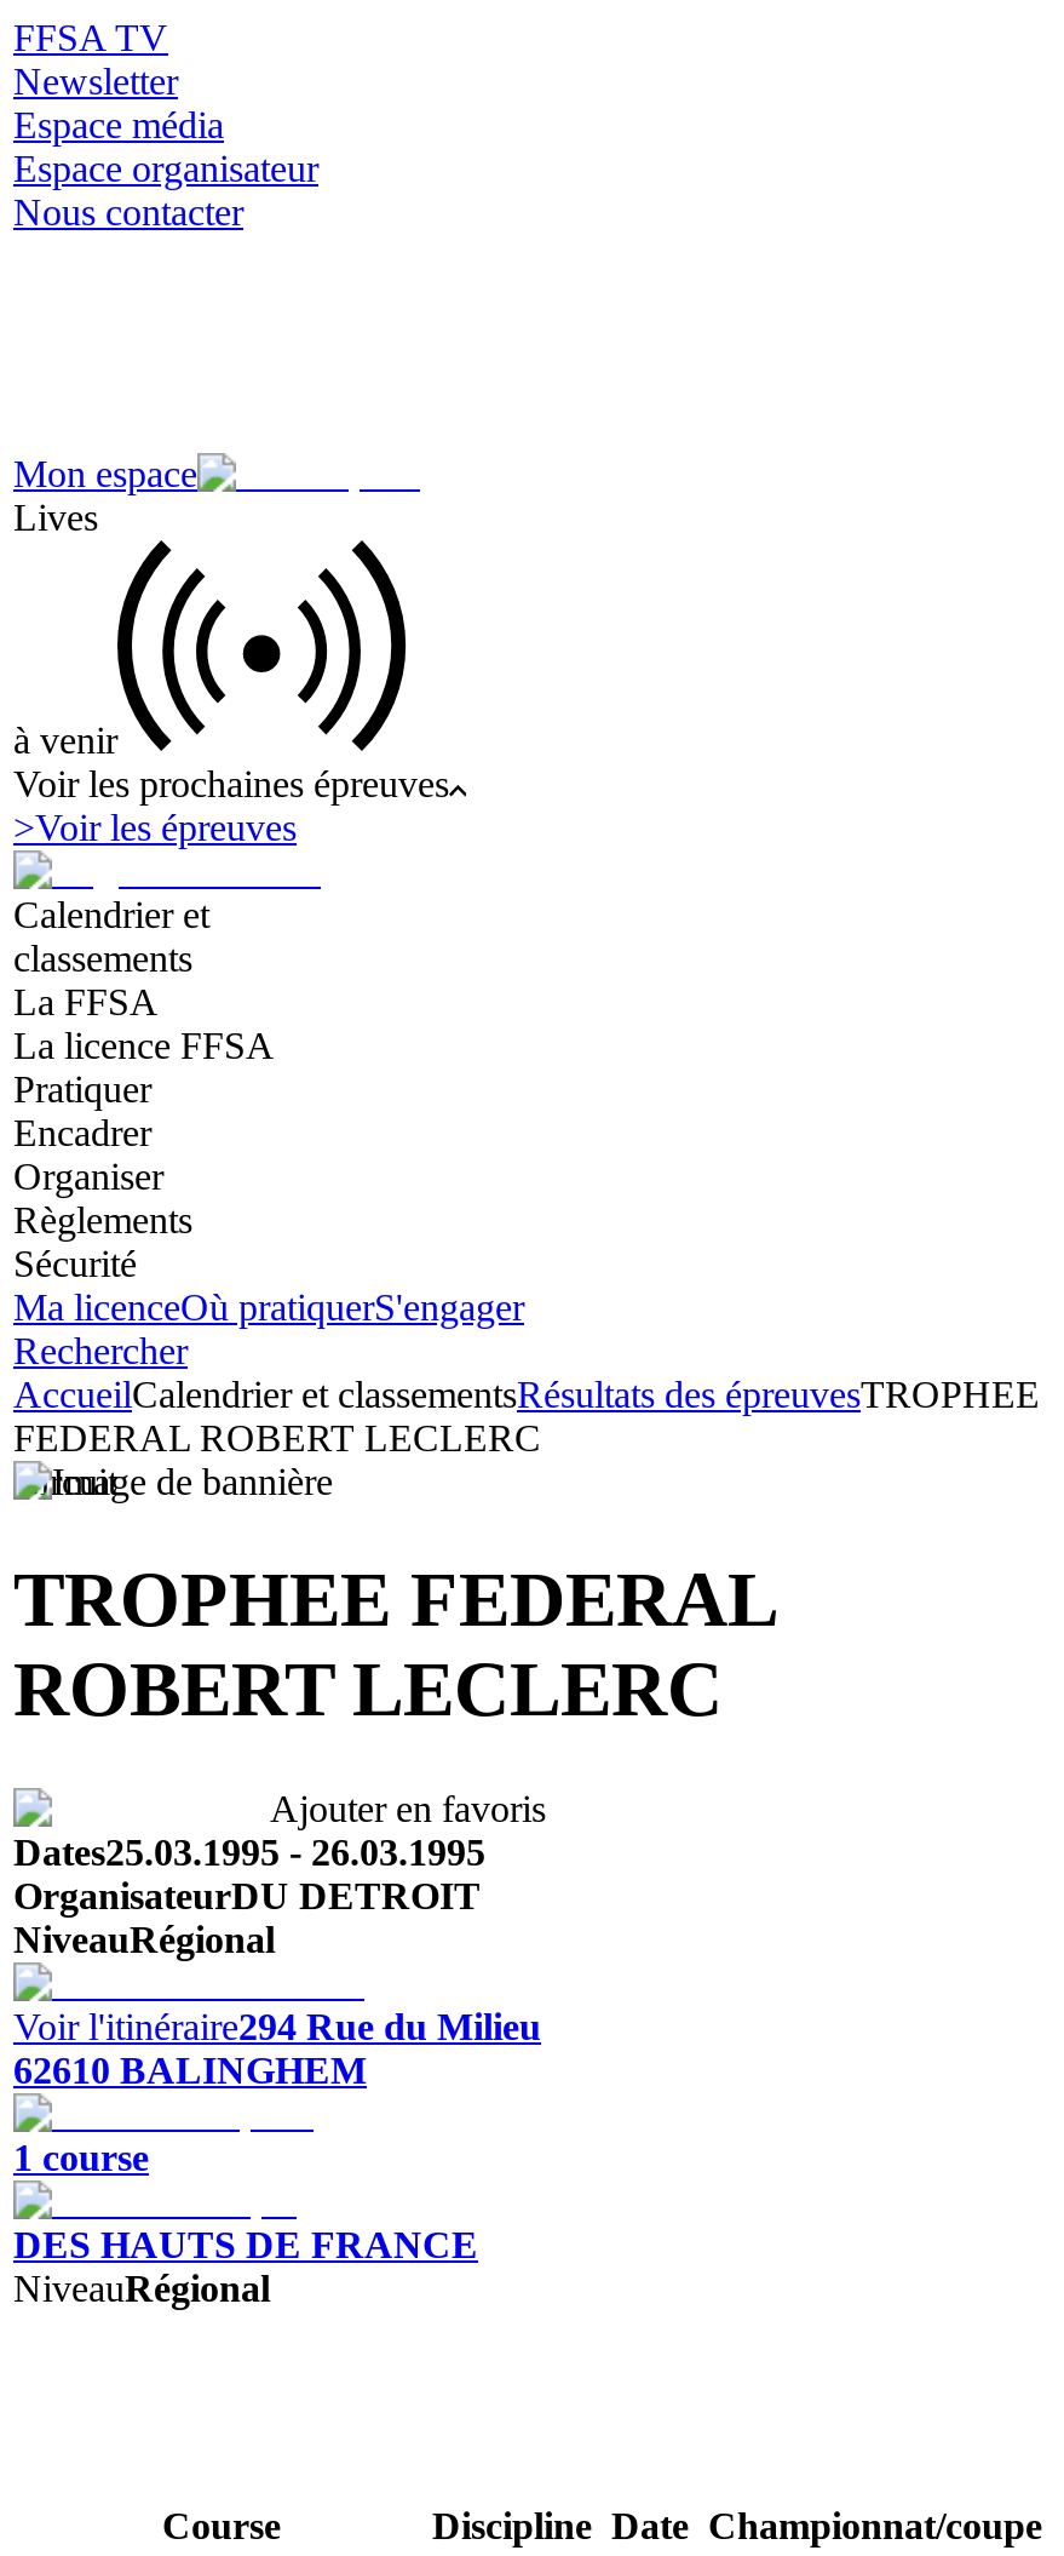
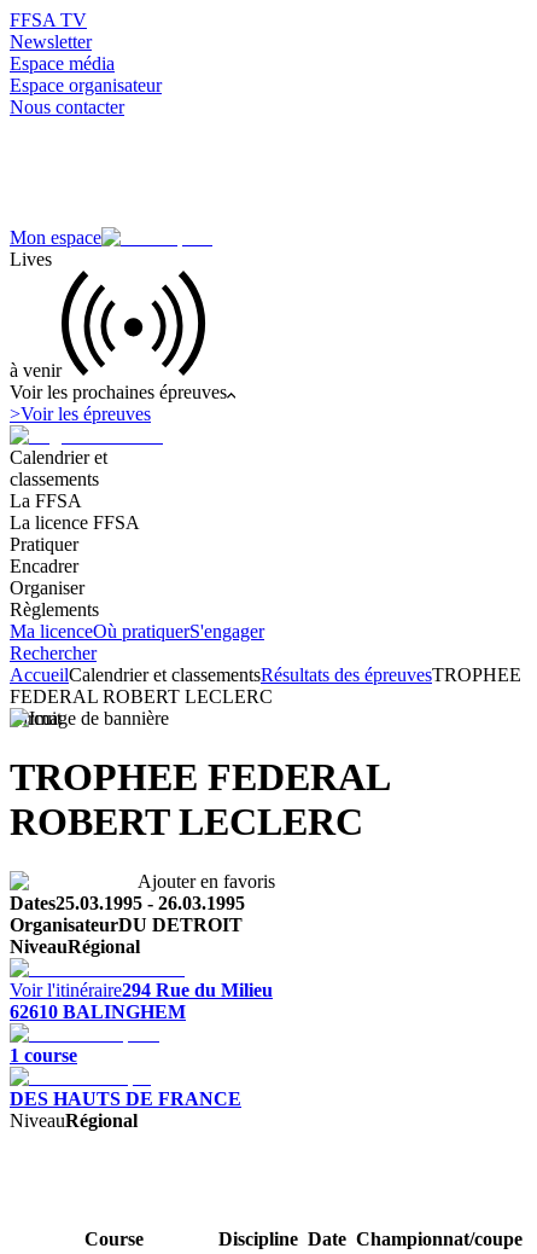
[13,1243,137,1284] Sécurité -> none

